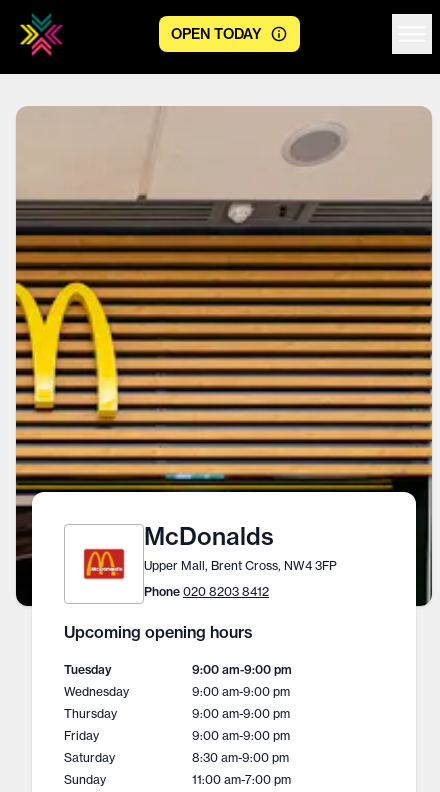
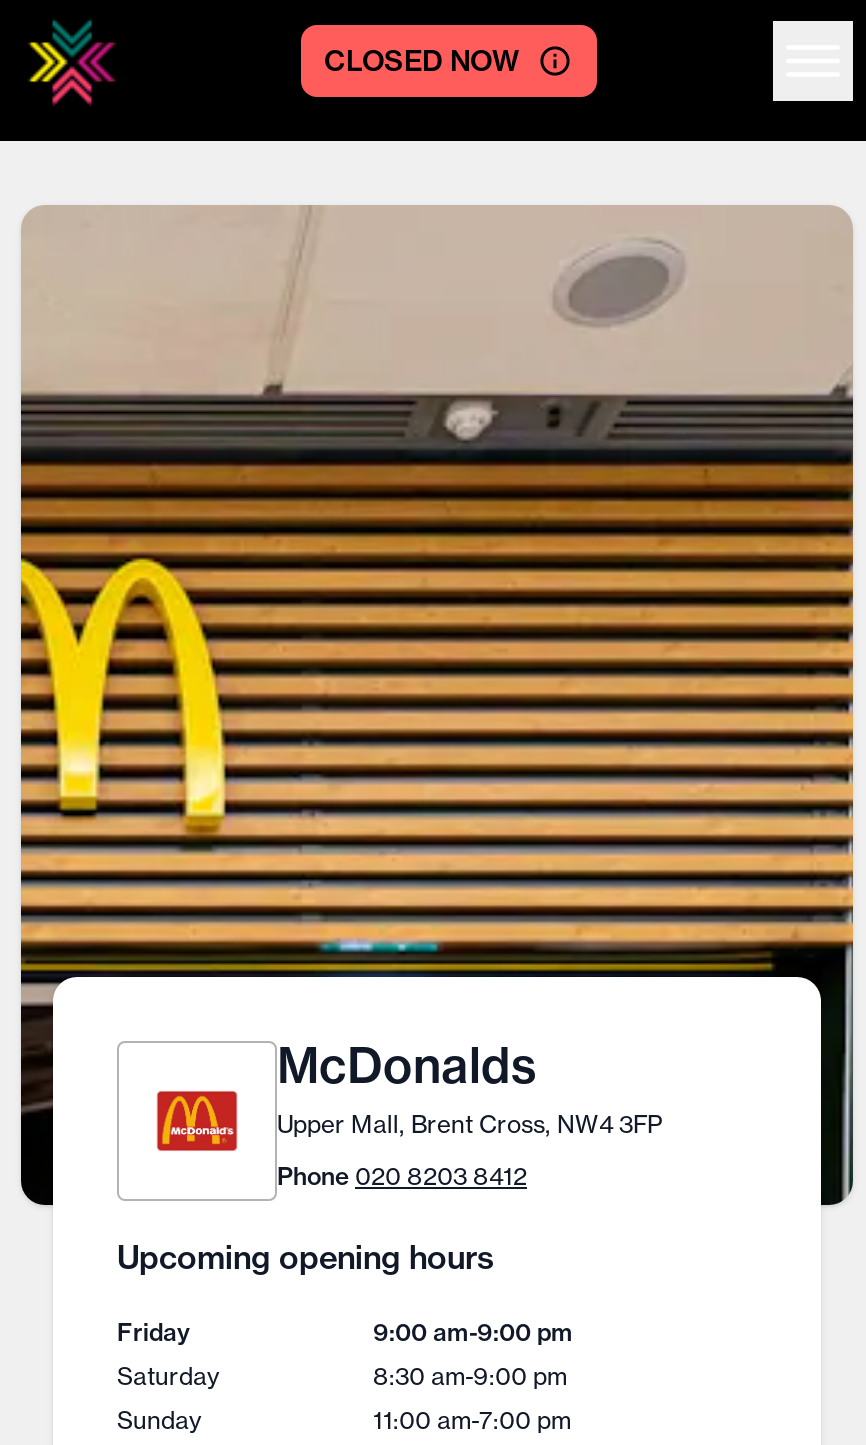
[171,25,262,43] OPEN TODAY -> [324,43,520,79] CLOSED NOW
[64,662,292,721] Tuesday | 9:00 am-9:00 pm | Wednesday | 9:00 am-9:00 pm | Thursday | 9:00 am-9:00 pm -> none

